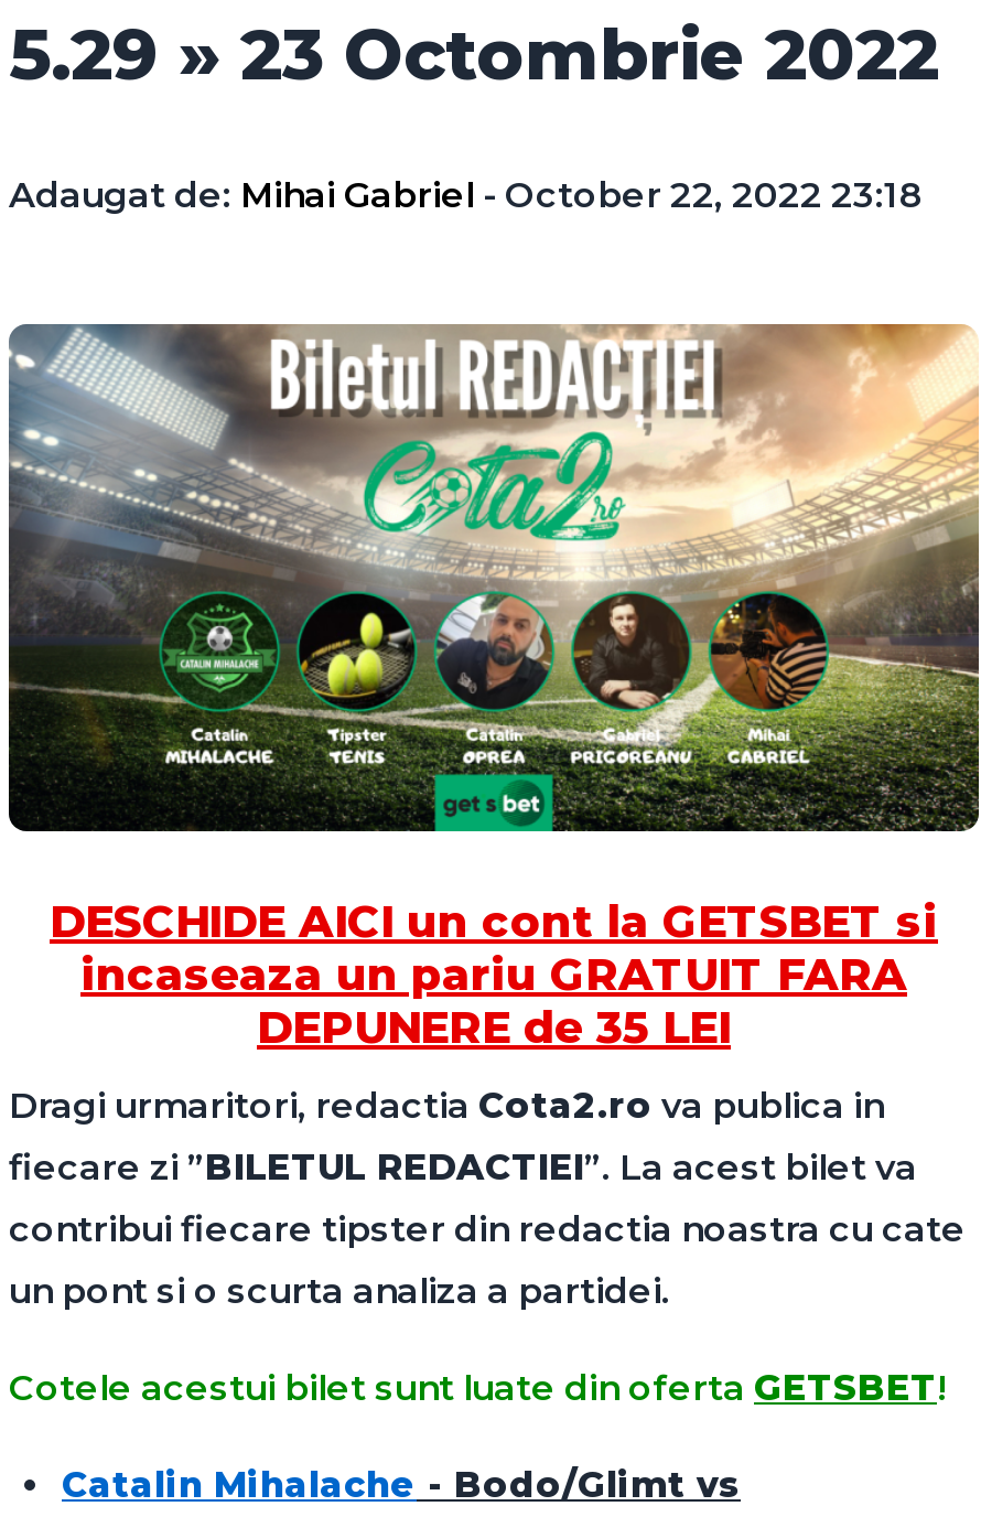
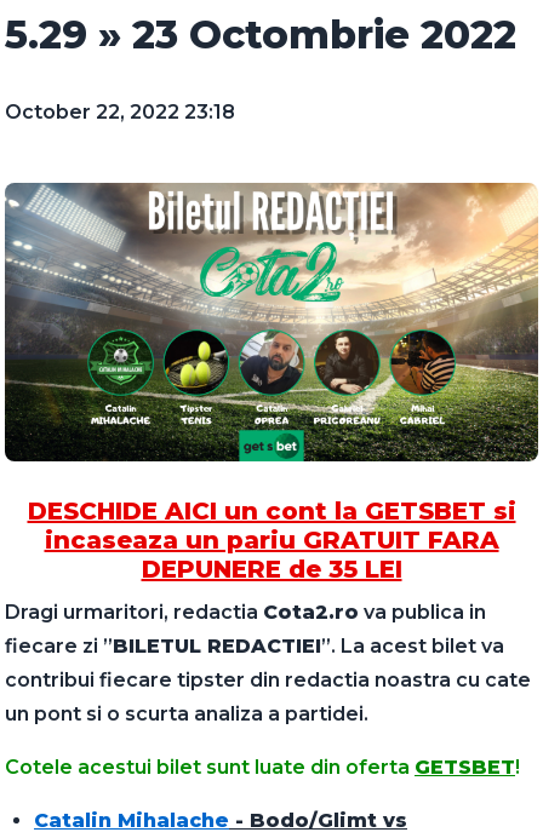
[9,174,924,216] Adaugat de: Mihai Gabriel - October 22, 2022 23:18 -> [5,100,235,123] October 22, 2022 23:18

